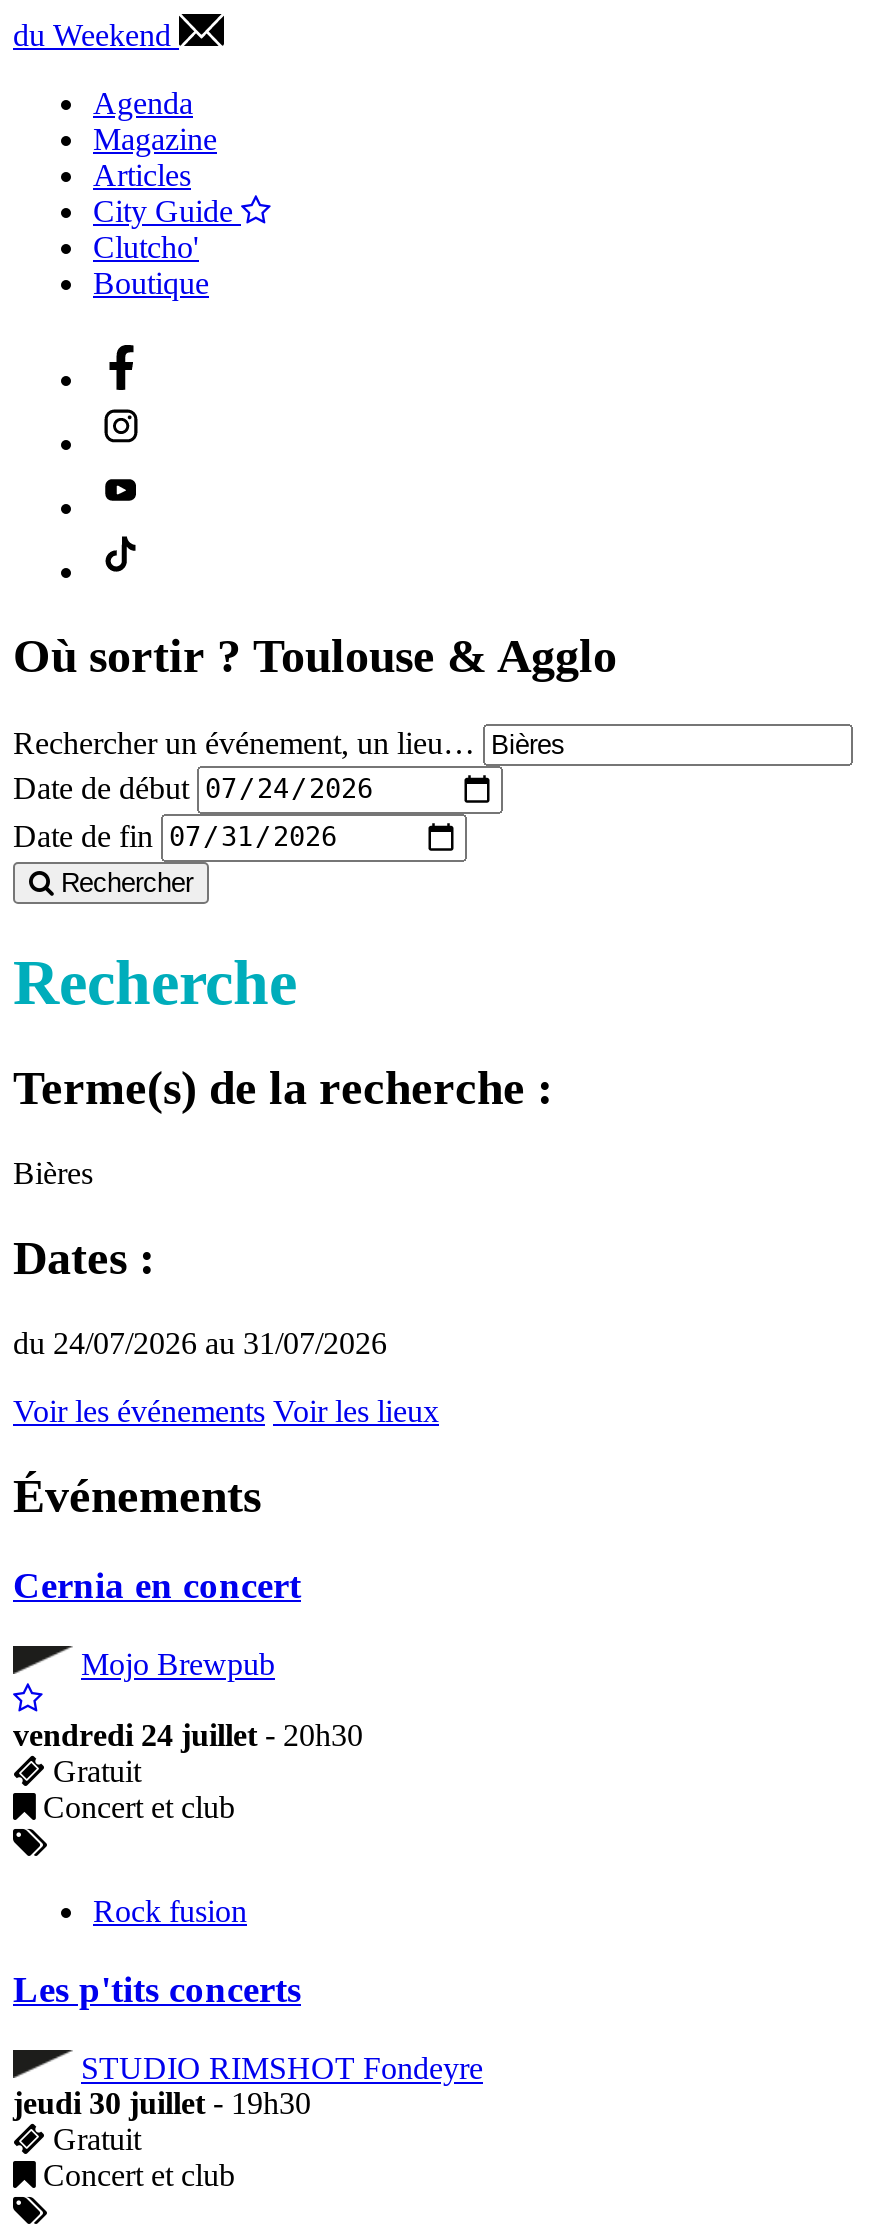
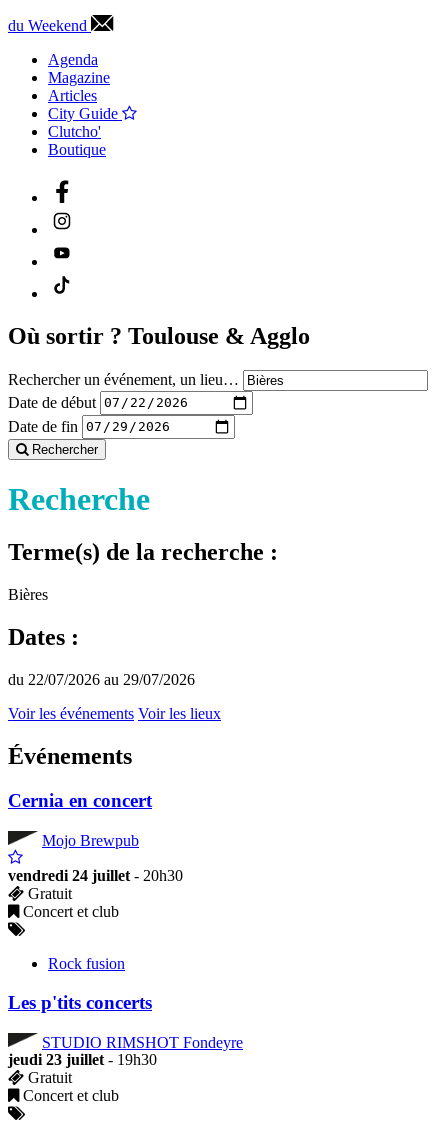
[13,1326,387,1360] du 24/07/2026 au 31/07/2026 -> [8,671,195,688] du 22/07/2026 au 29/07/2026
[13,2086,311,2120] jeudi 30 juillet - 19h30 -> [8,1051,157,1068] jeudi 23 juillet - 19h30

